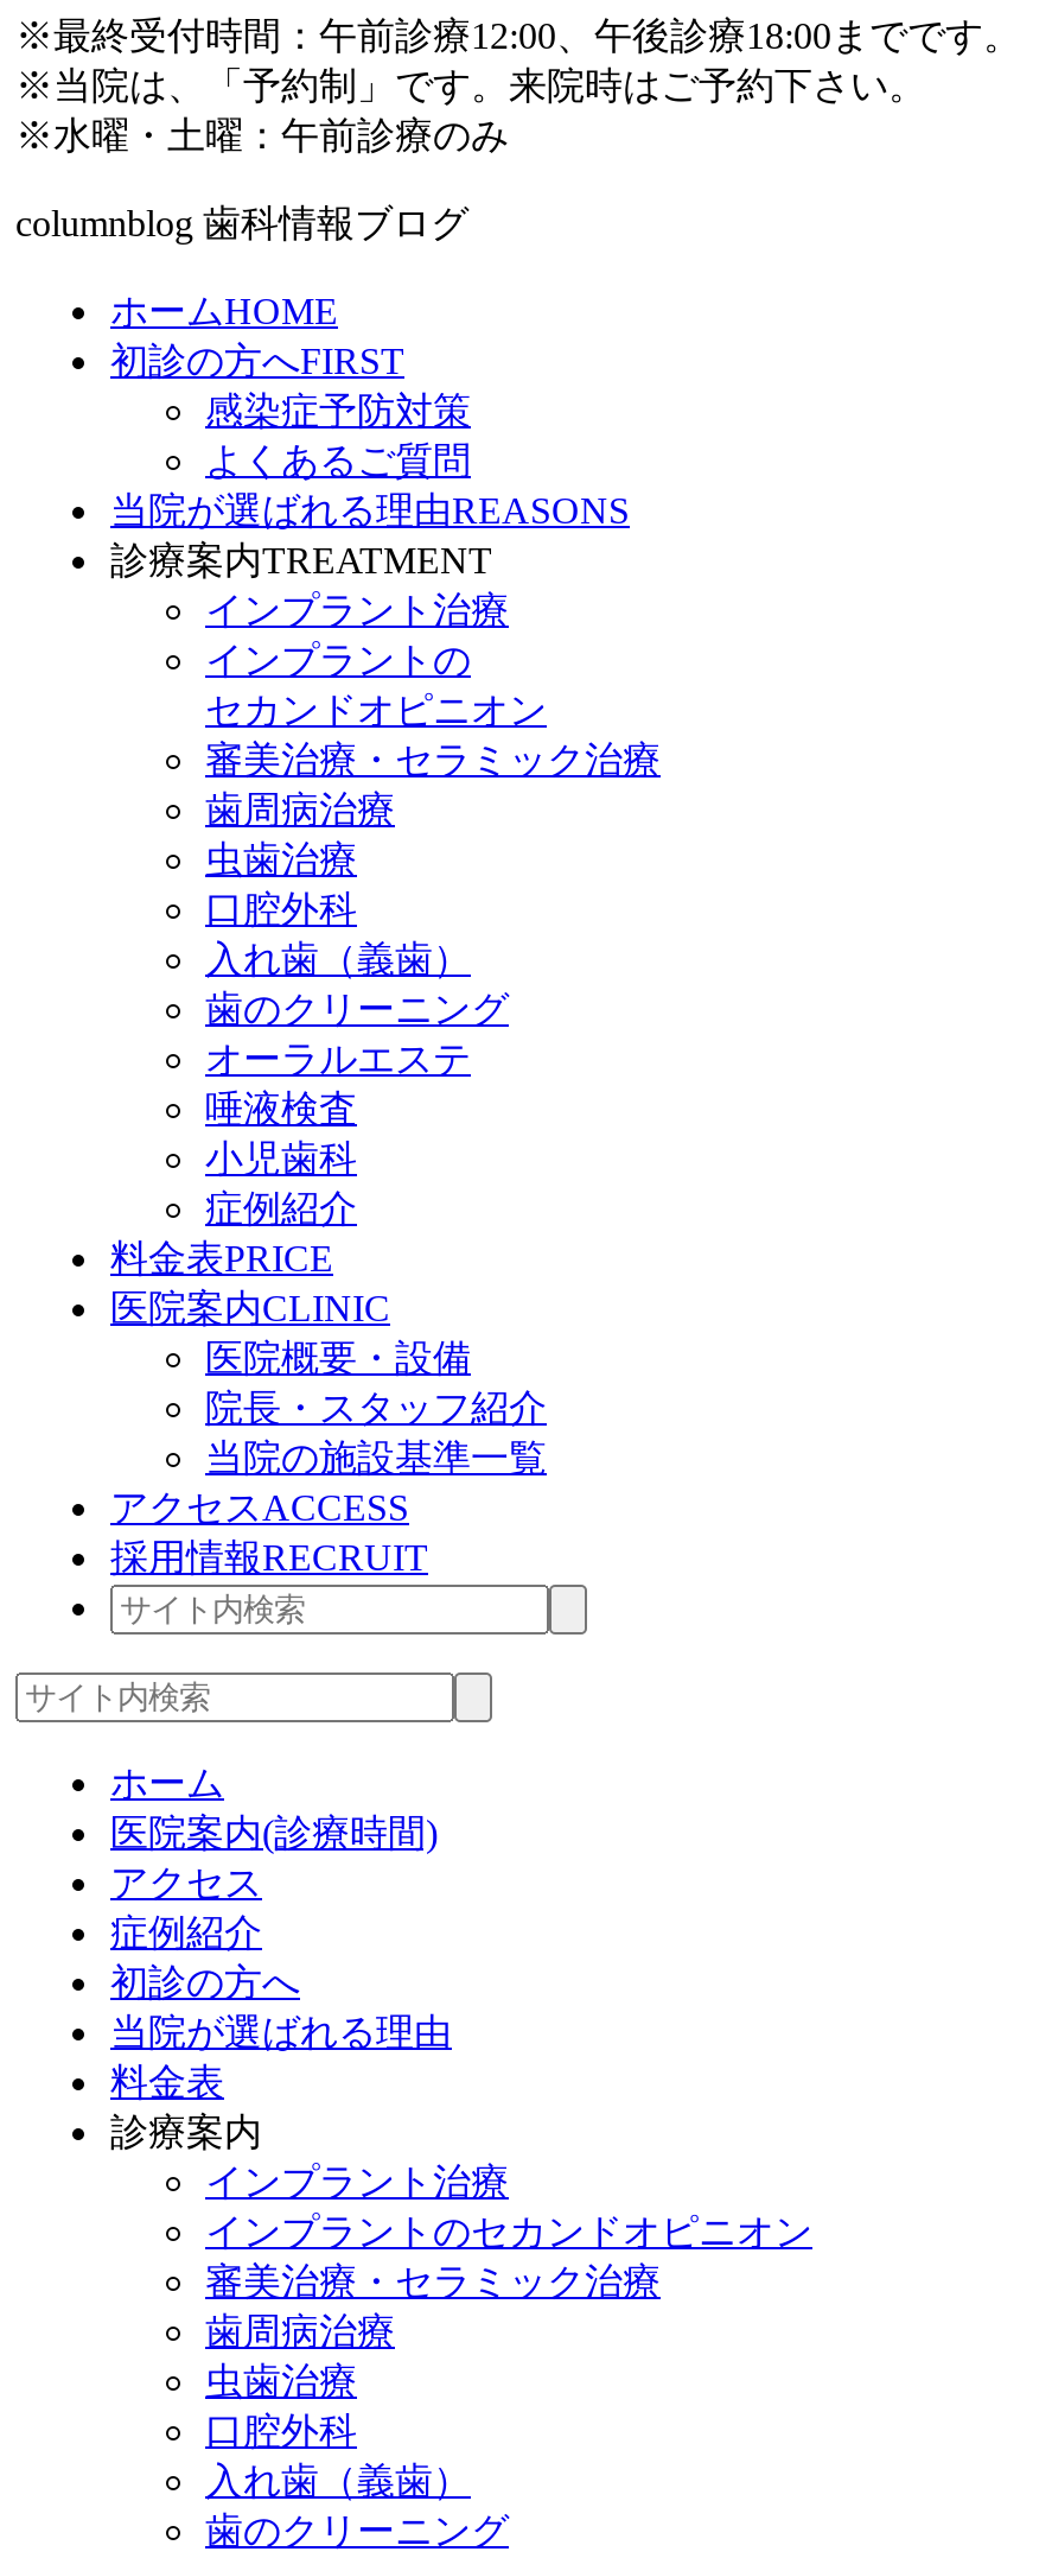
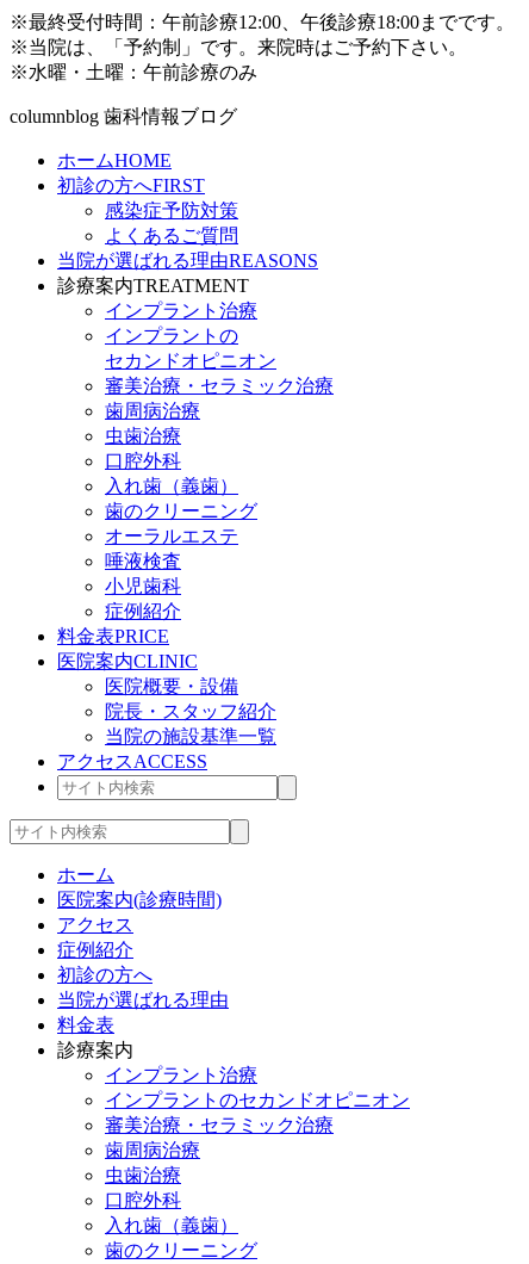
[110,1537,428,1578] 採用情報RECRUIT -> none

